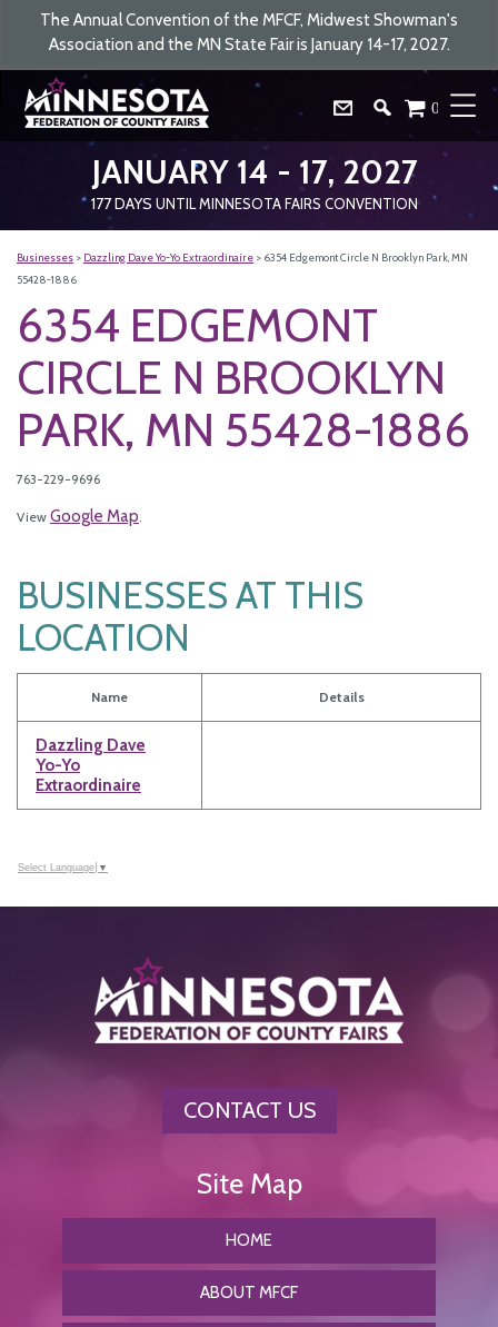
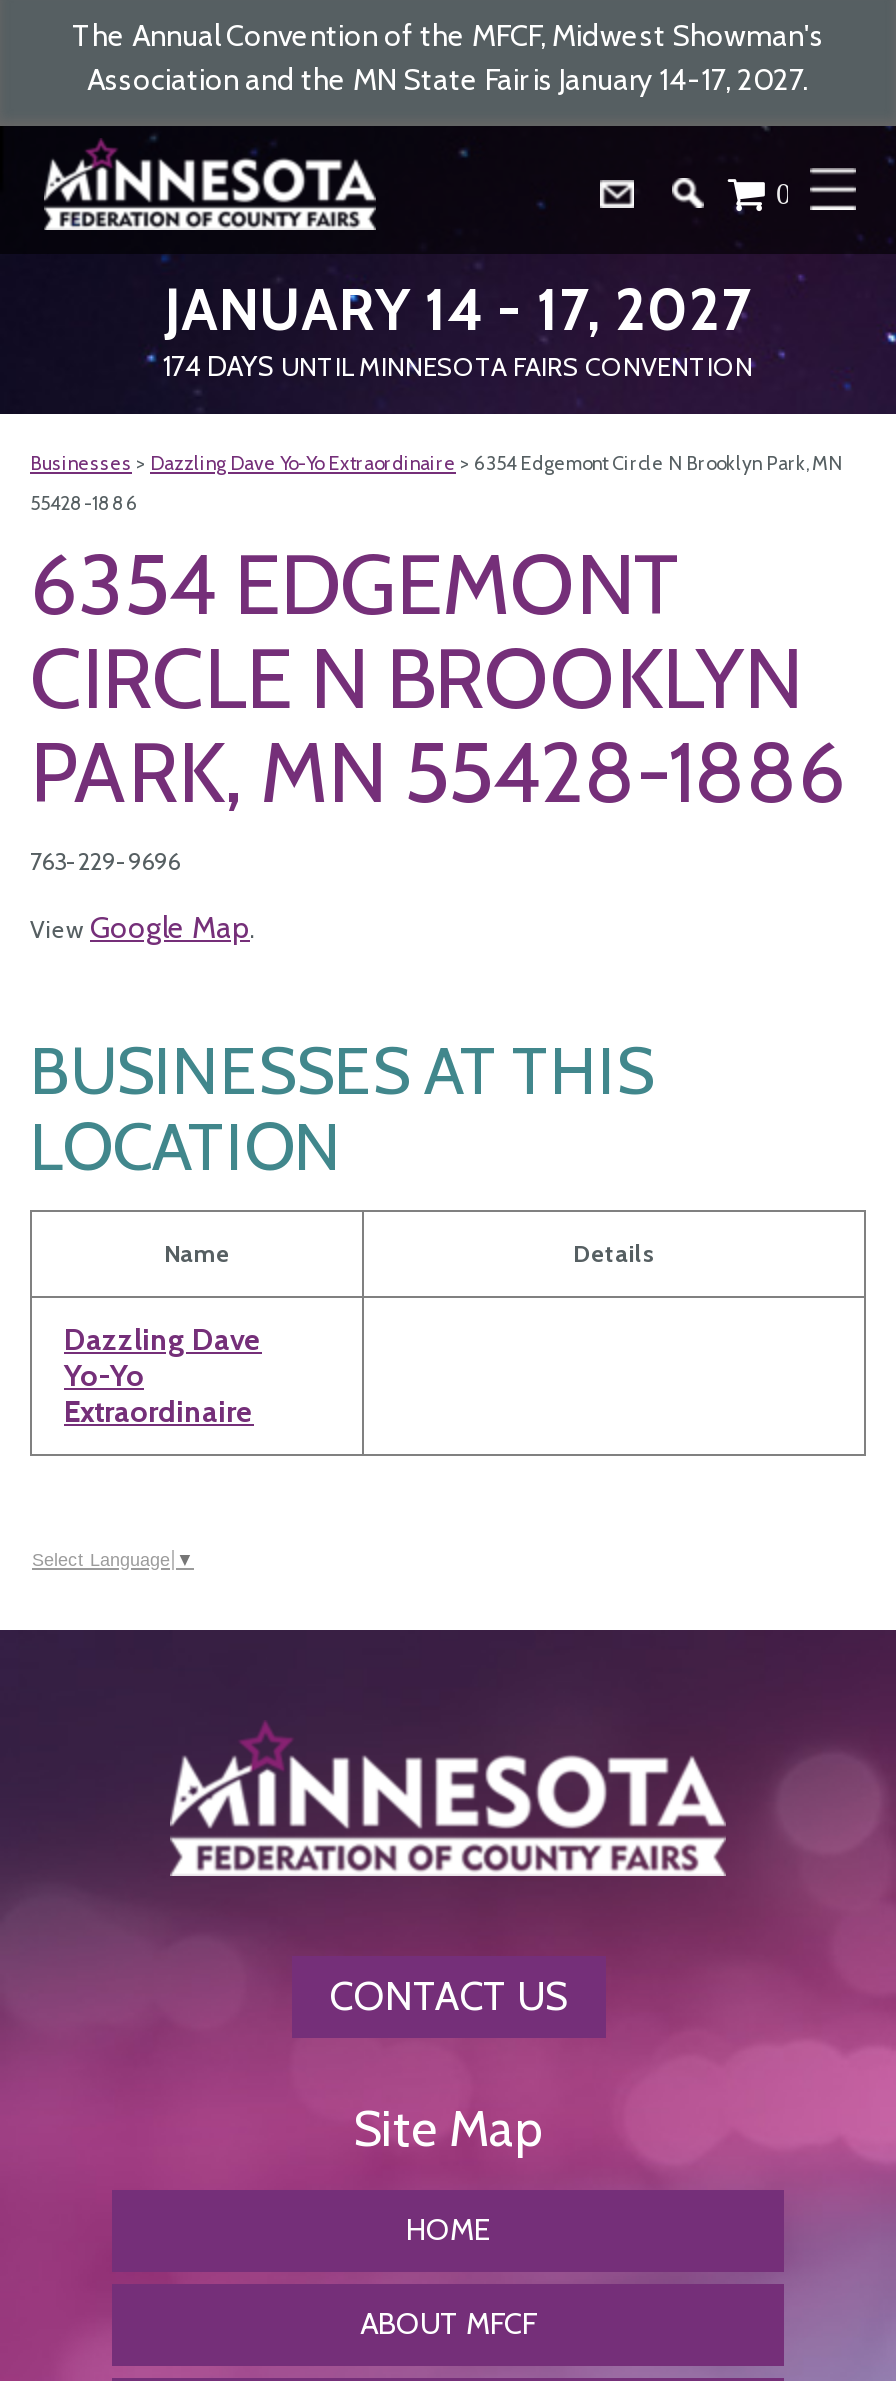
[91,194,418,214] 177 DAYS UNTIL MINNESOTA FAIRS CONVENTION -> [163,348,753,384] 174 DAYS UNTIL MINNESOTA FAIRS CONVENTION

